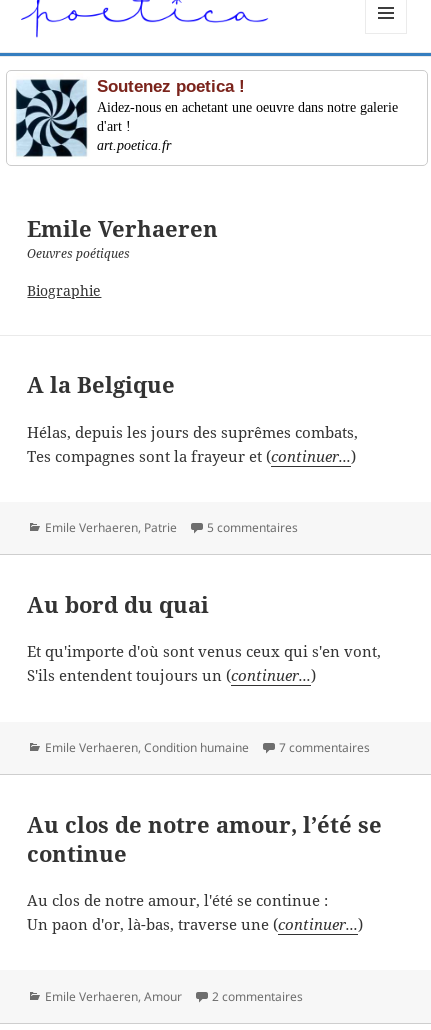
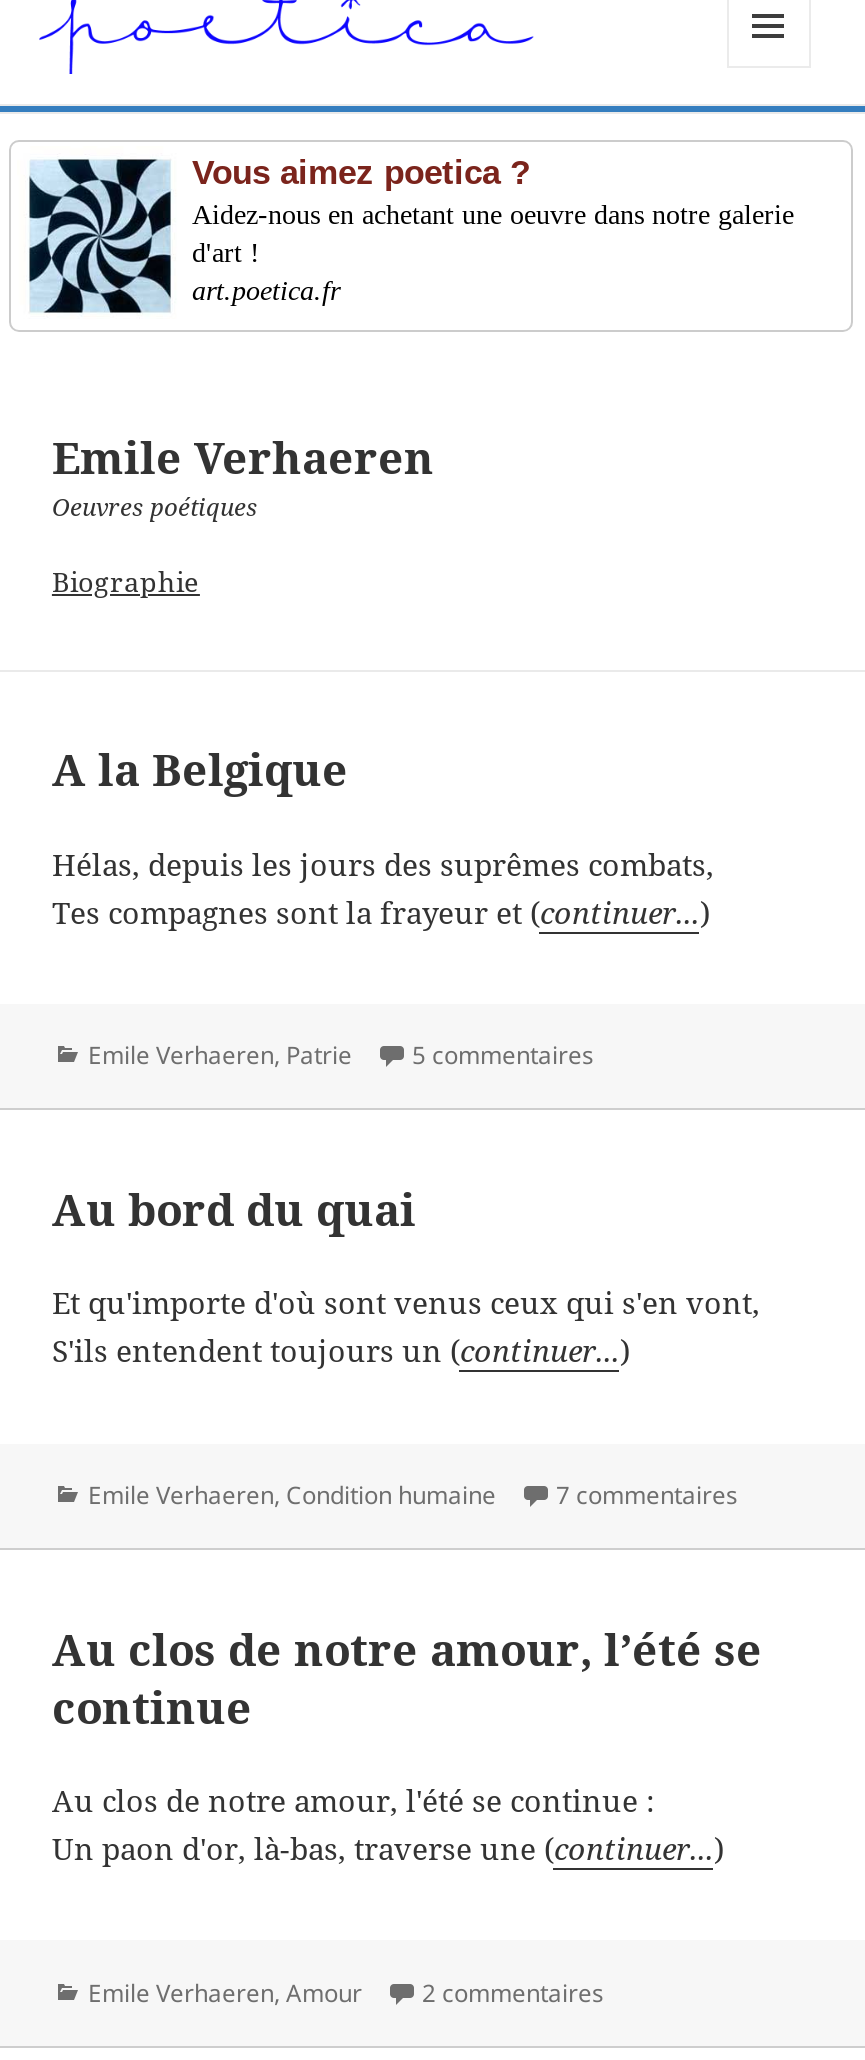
[97,77,245,96] Soutenez poetica ! -> [192,155,530,193] Vous aimez poetica ?

